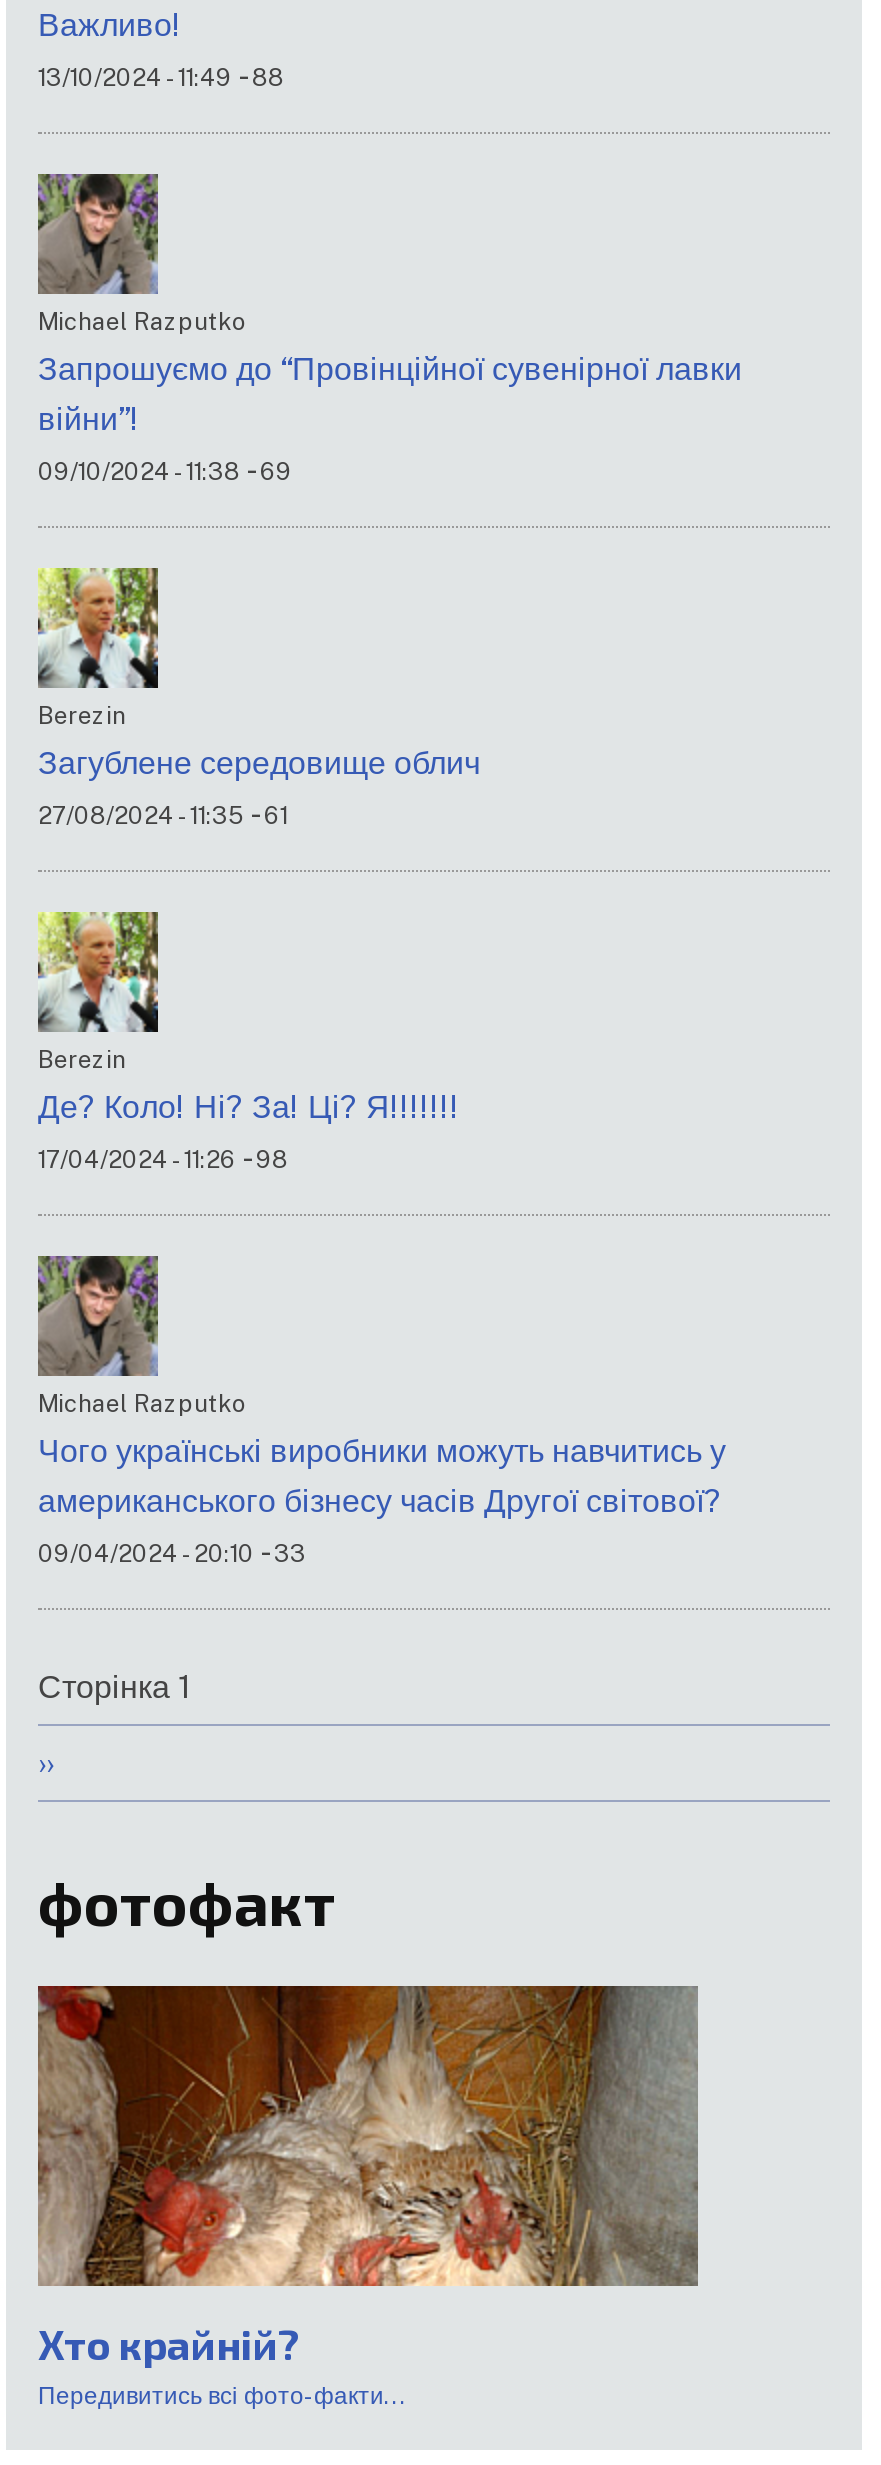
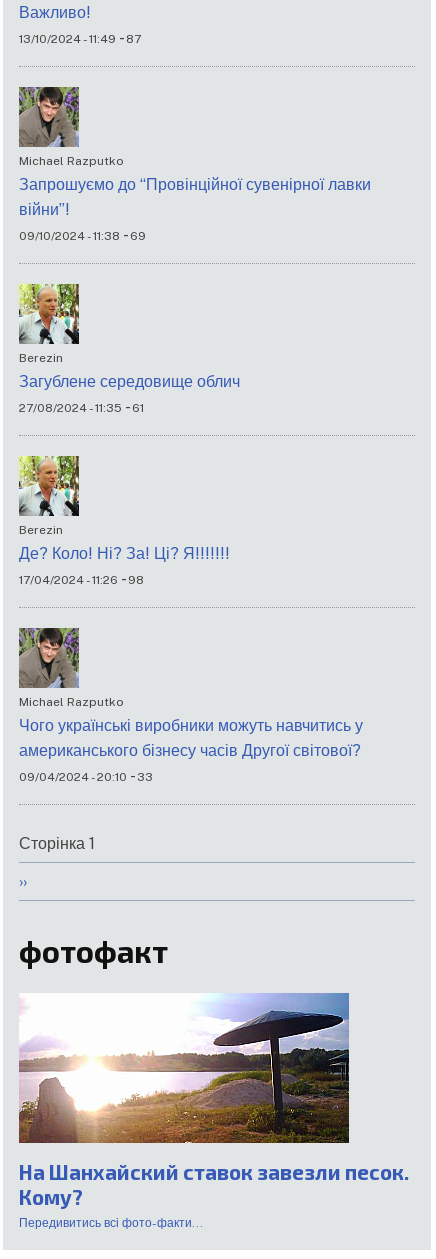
[38,57,284,95] 13/10/2024 - 11:49 -88 -> [19,28,141,47] 13/10/2024 - 11:49 -87
[36,1984,698,2369] [image] | Хто крайній? -> [19,993,409,1209] [image] | На Шанхайский ставок завезли песок. | Кому?

